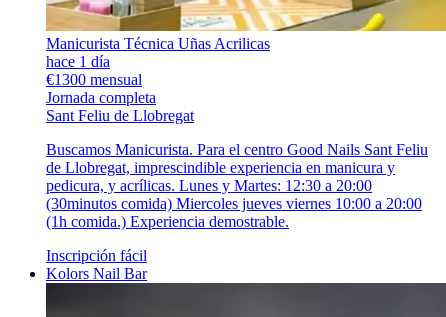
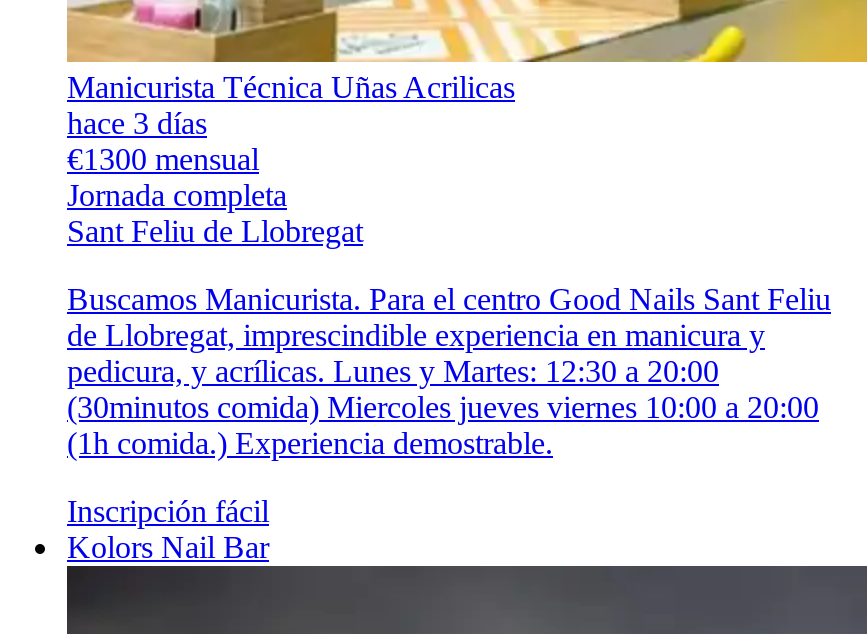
[46,53,110,70] hace 1 día -> [67,106,207,140] hace 3 días

